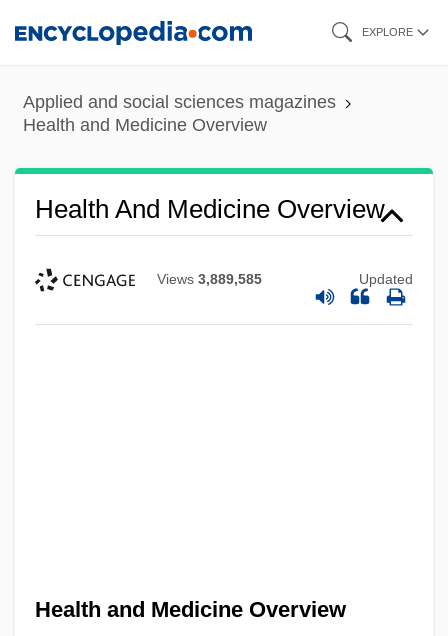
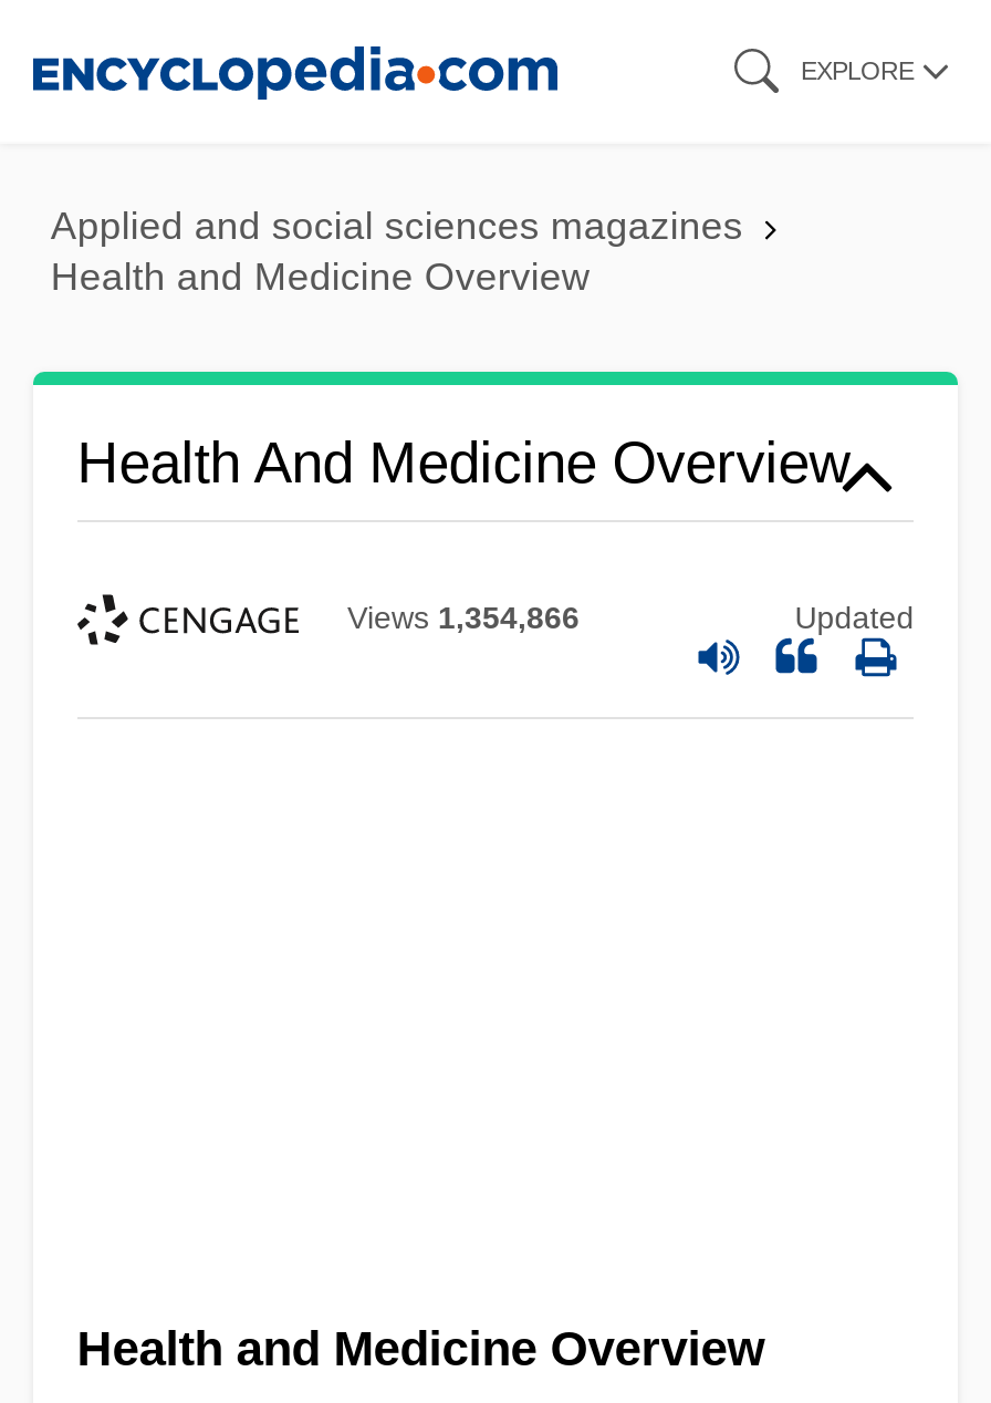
[157,271,262,287] Views 3,889,585 -> [347,601,580,636] Views 1,354,866

